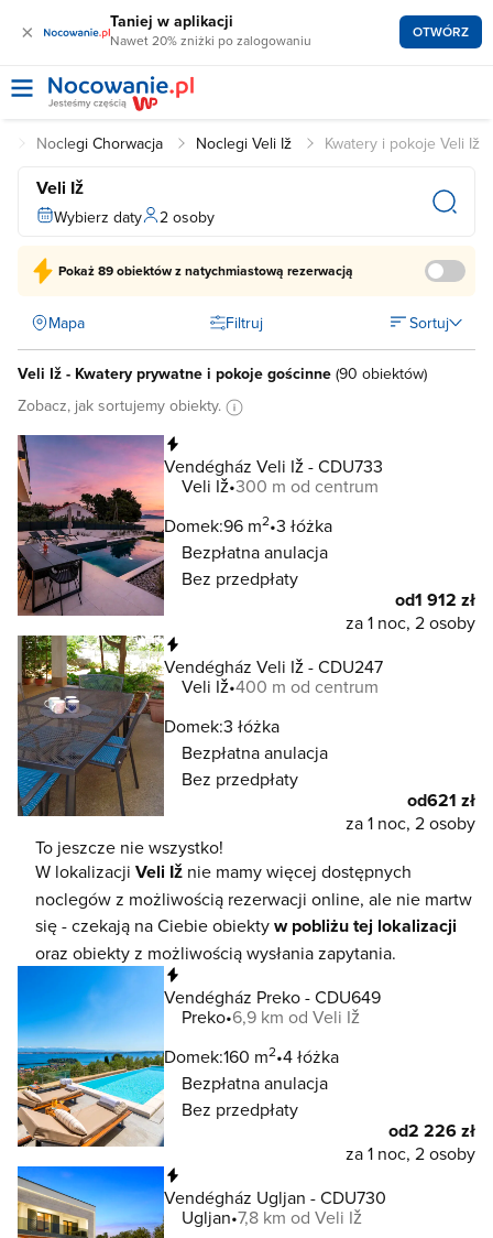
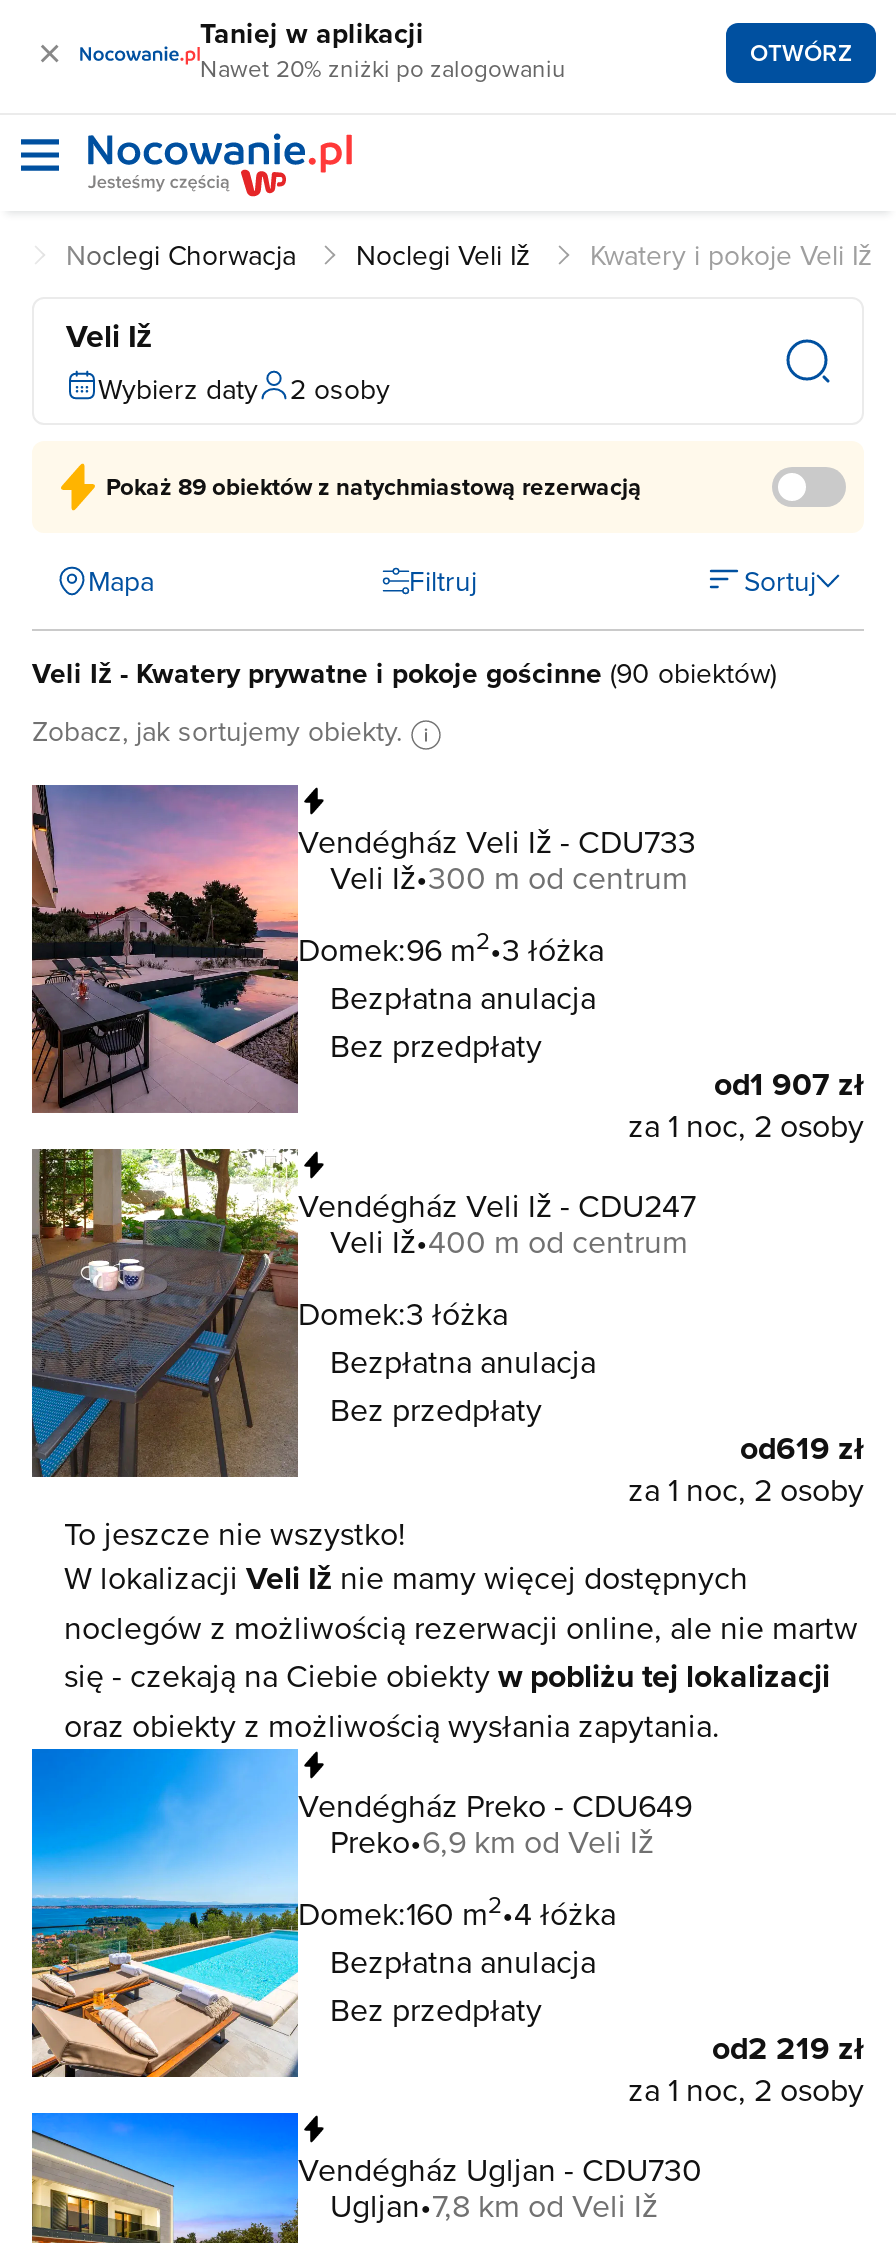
[395,587,475,612] od1 912 zł -> [714,1061,864,1107] od1 907 zł
[407,788,475,813] od621 zł -> [740,1425,864,1471] od619 zł
[388,1118,475,1143] od2 226 zł -> [712,2025,864,2071] od2 219 zł

